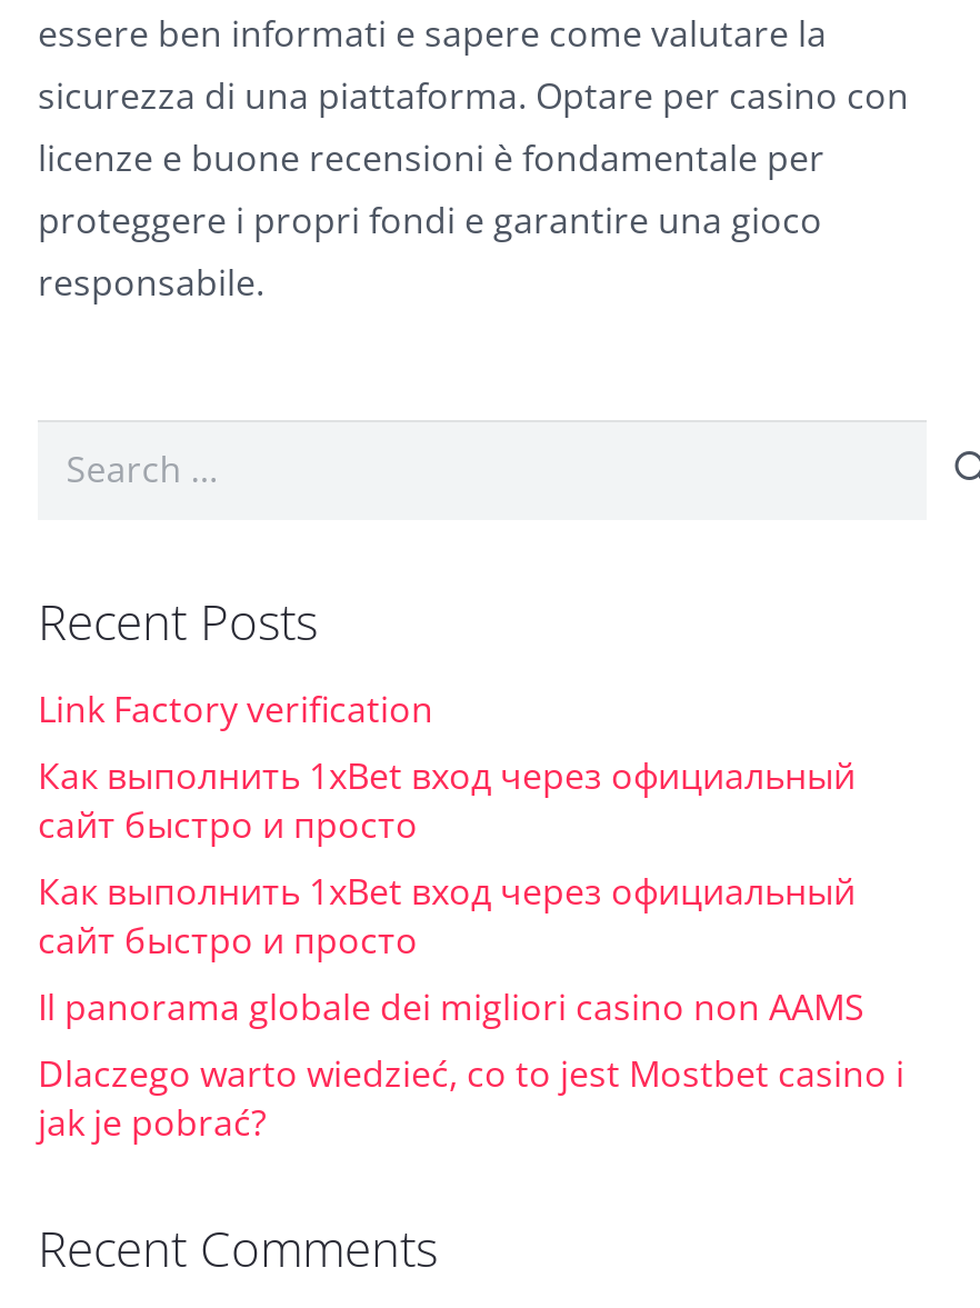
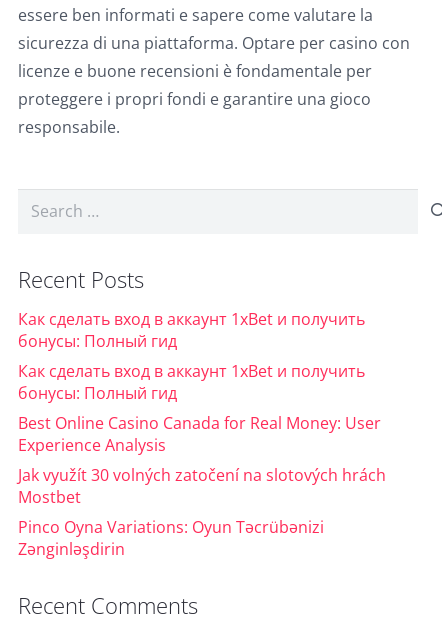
[38,684,904,1146] Link Factory verification | Как выполнить 1xBet вход через официальный | сайт быстро и просто | Как выполнить 1xBet вход через официальный | сайт быстро и просто | Il panorama globale dei migliori casino non AAMS | Dlaczego warto wiedzieć, co to jest Mostbet casino i | jak je pobrać? -> [18,308,386,560] Как сделать вход в аккаунт 1xBet и получить | бонусы: Полный гид | Как сделать вход в аккаунт 1xBet и получить | бонусы: Полный гид | Best Online Casino Canada for Real Money: User | Experience Analysis | Jak využít 30 volných zatočení na slotových hrách | Mostbet | Pinco Oyna Variations: Oyun Təcrübənizi | Zənginləşdirin

